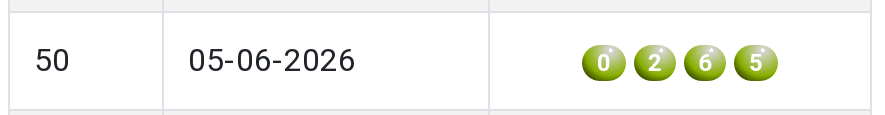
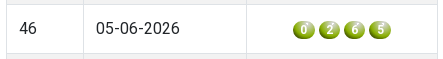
[34,41,70,79] 50 -> [19,19,37,38] 46

